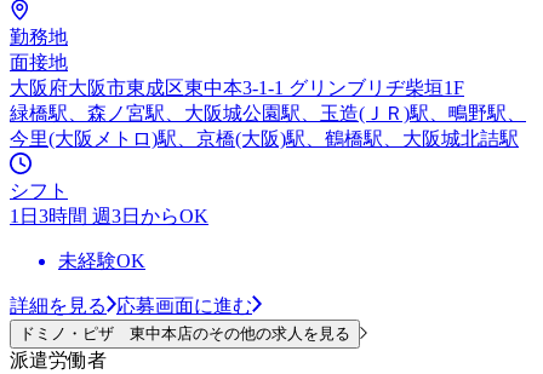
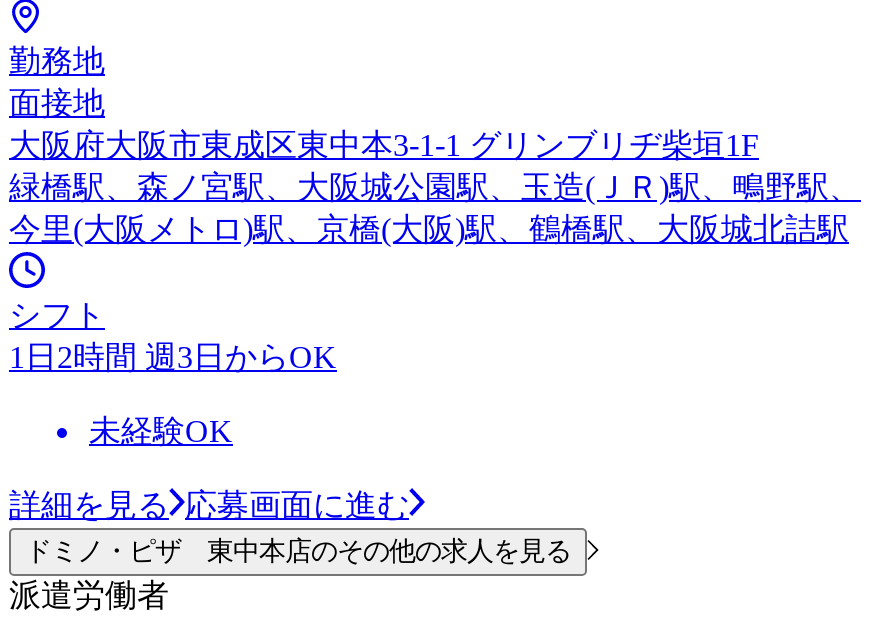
[10,206,208,226] 1日3時間 週3日からOK -> [9,340,337,374] 1日2時間 週3日からOK

